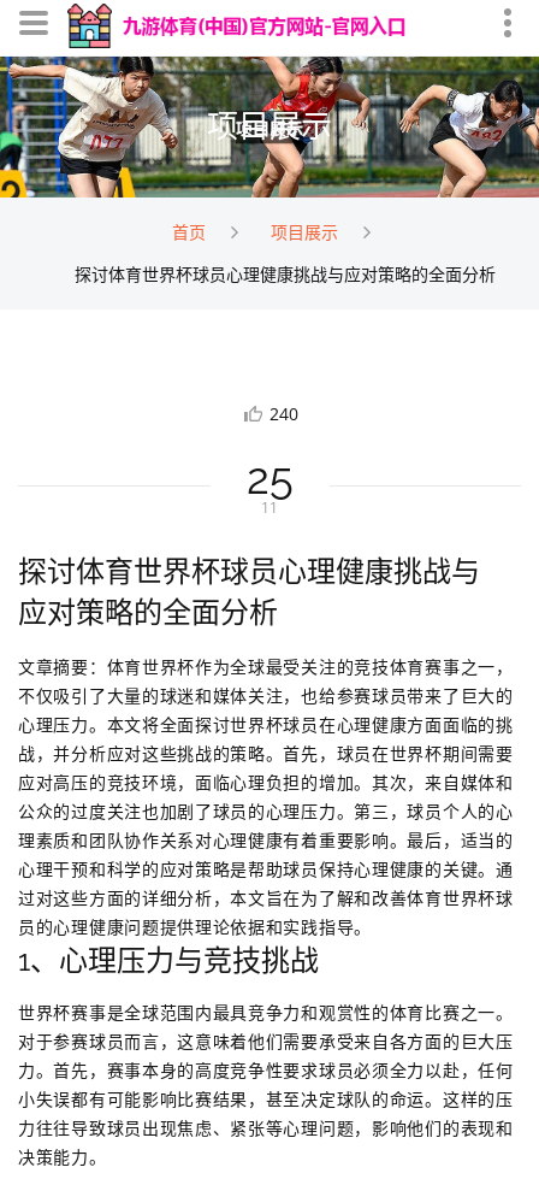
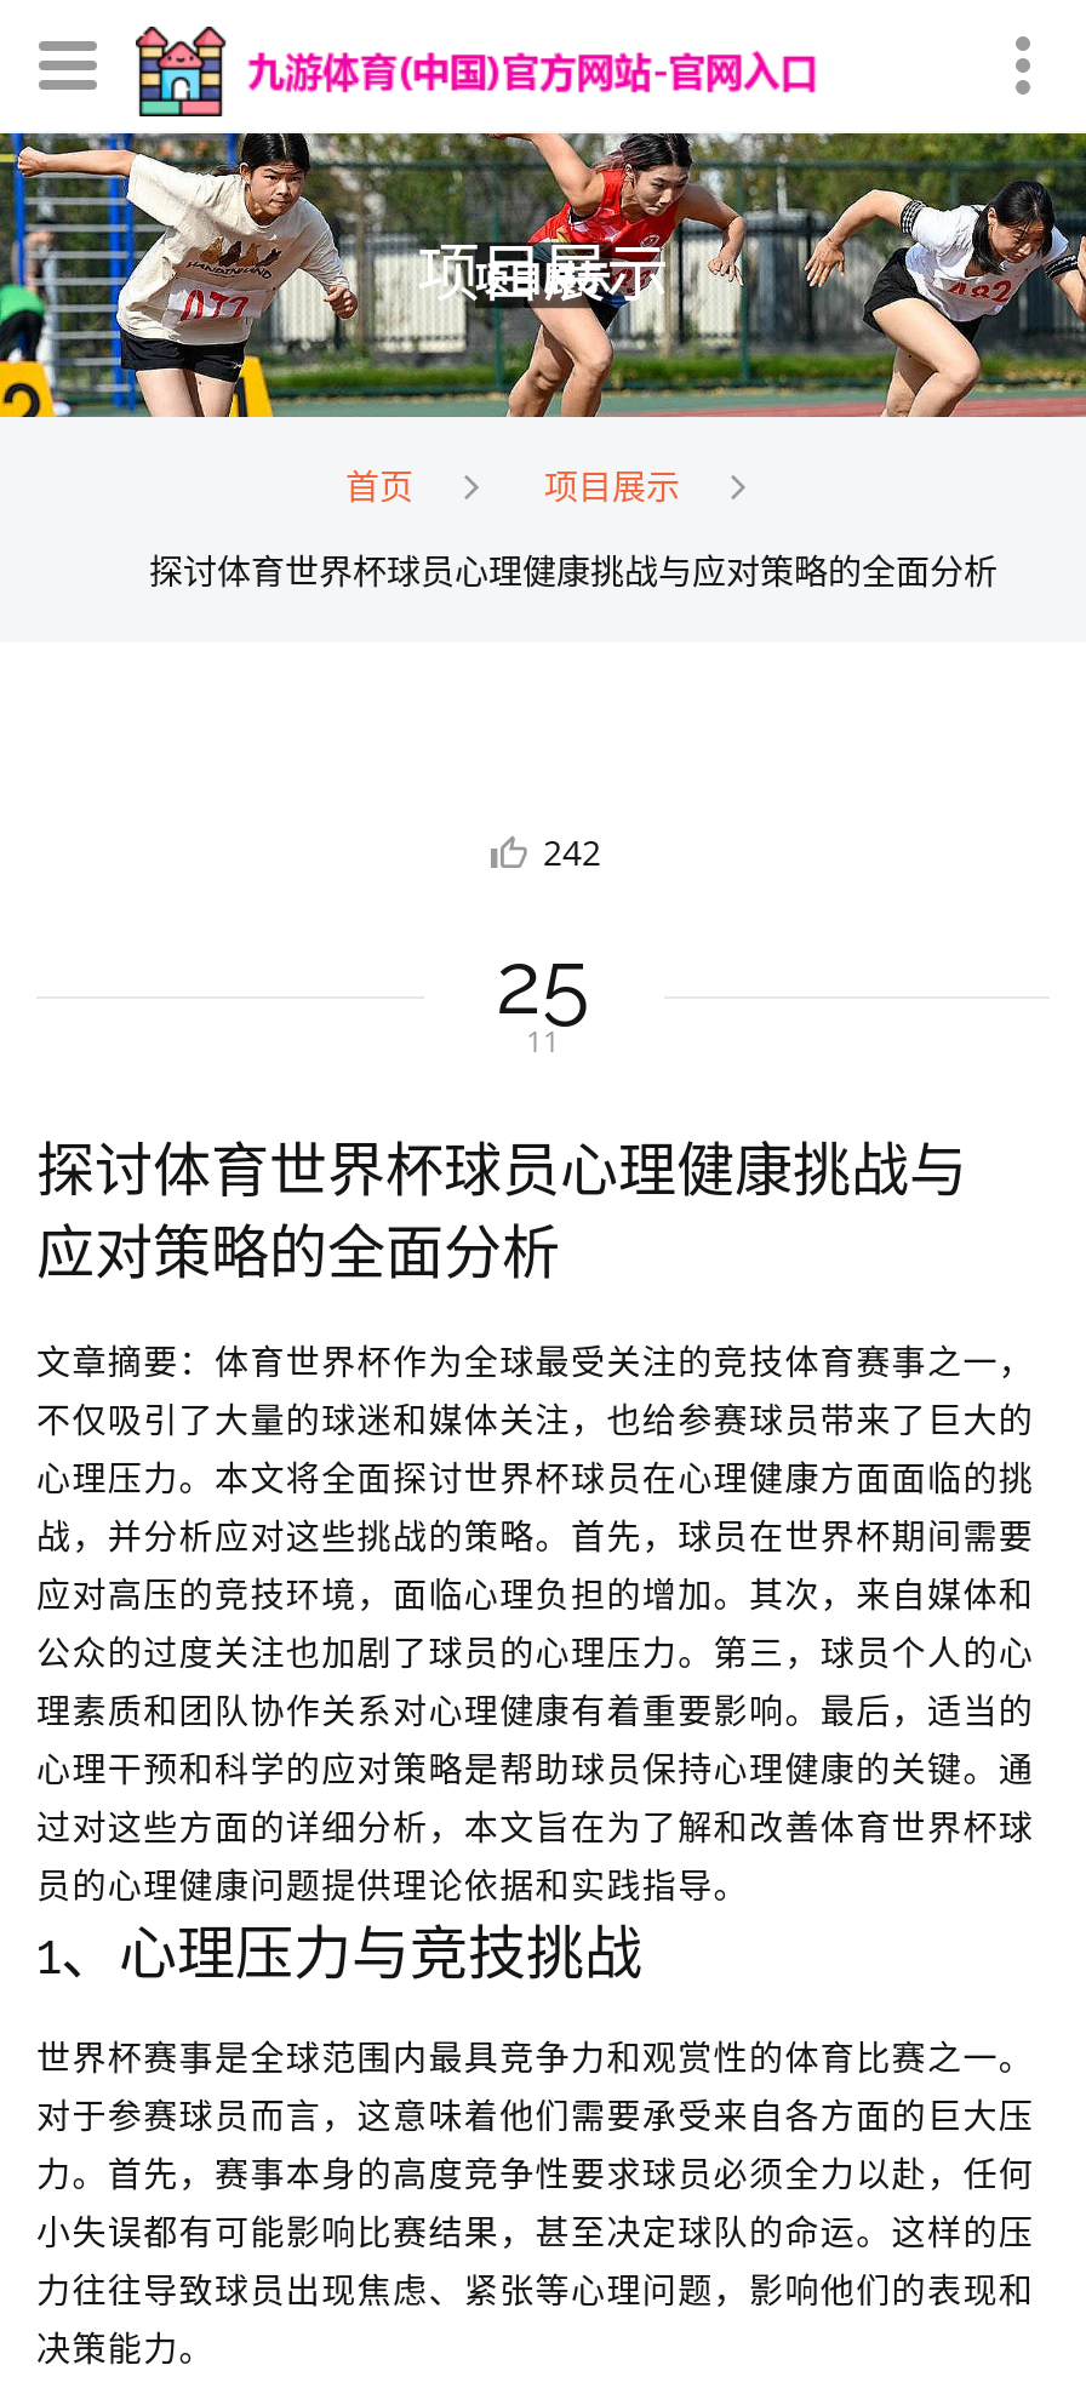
[265,402,298,425] 240 -> [533,829,601,875] 242

